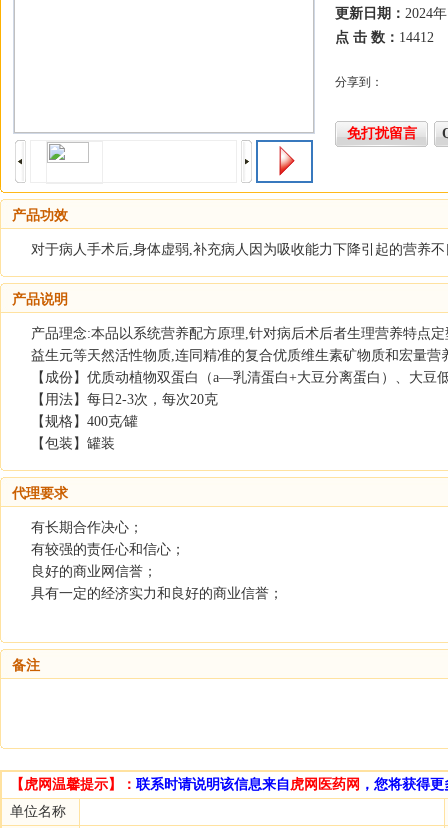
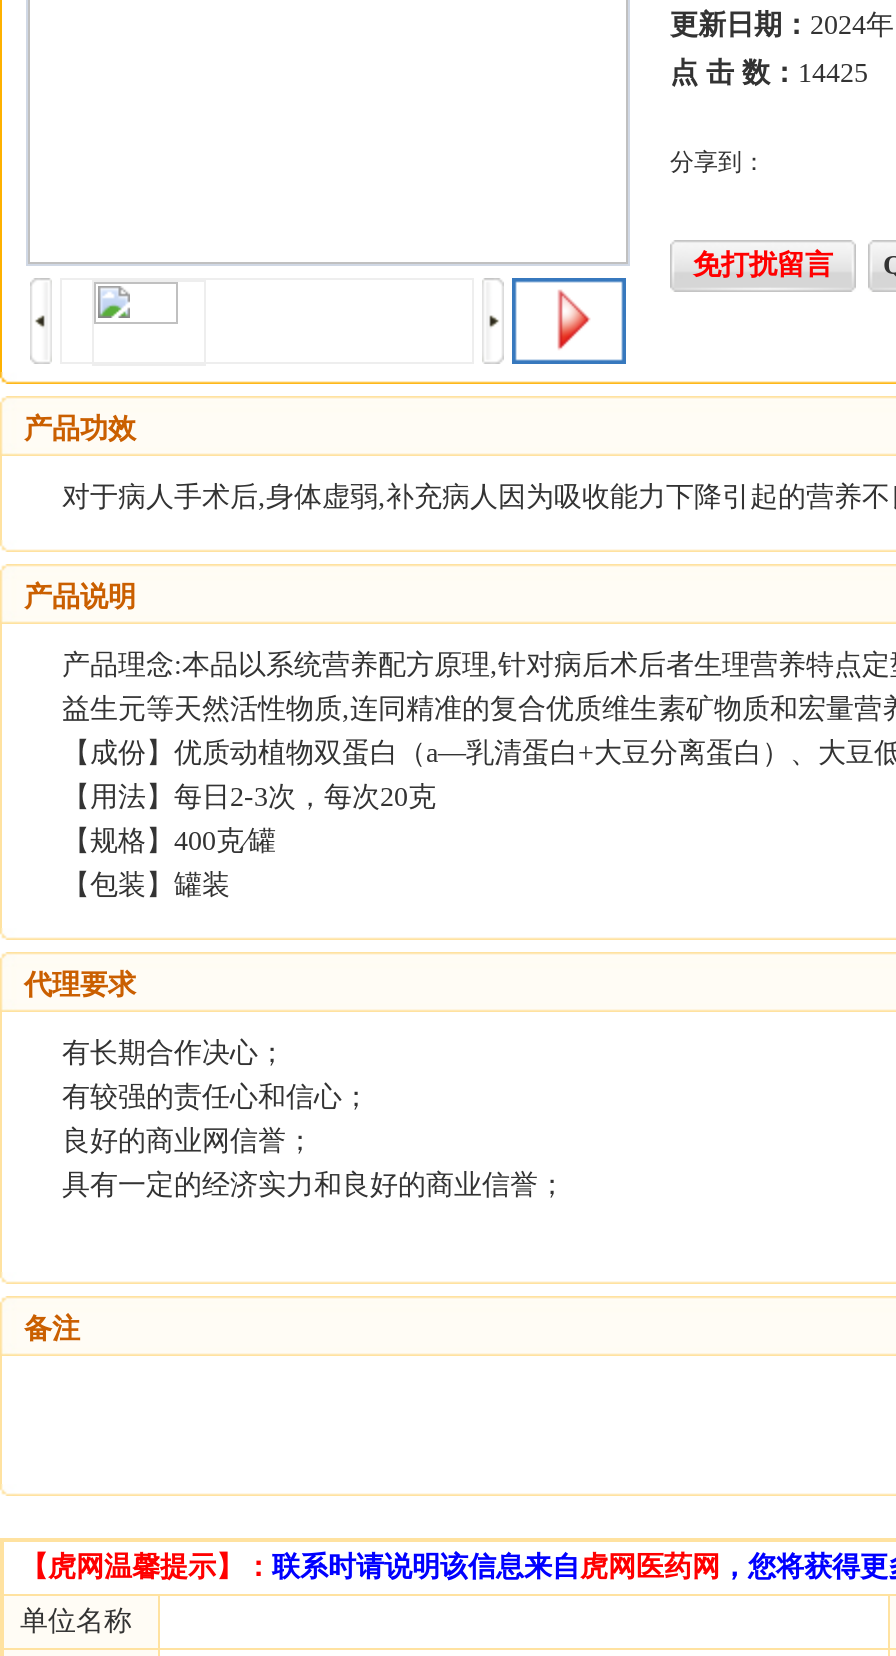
[335,30,434,45] 点 击 数：14412 -> [670,58,868,88] 点 击 数：14425

